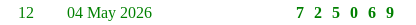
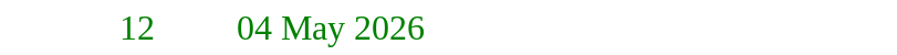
[296,4,404,21] 725069 -> none

